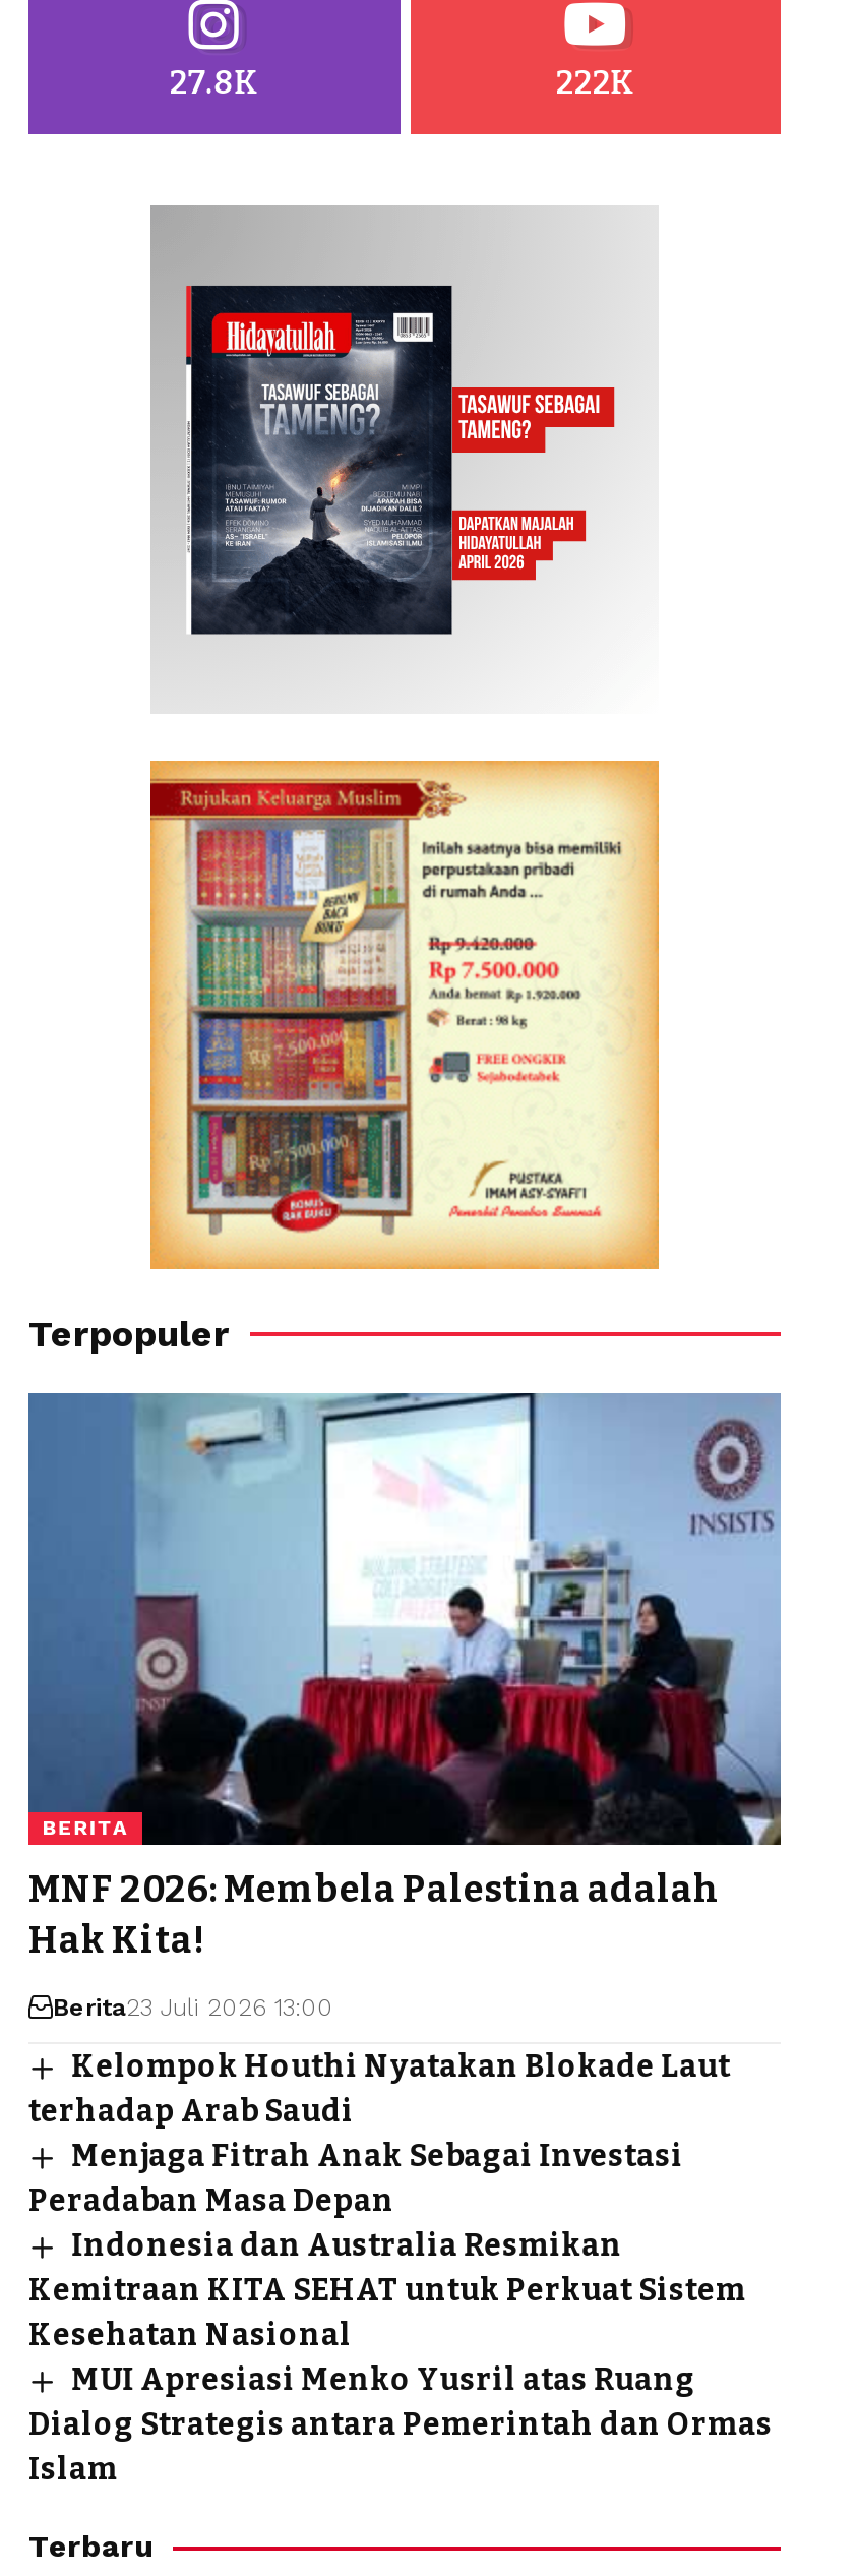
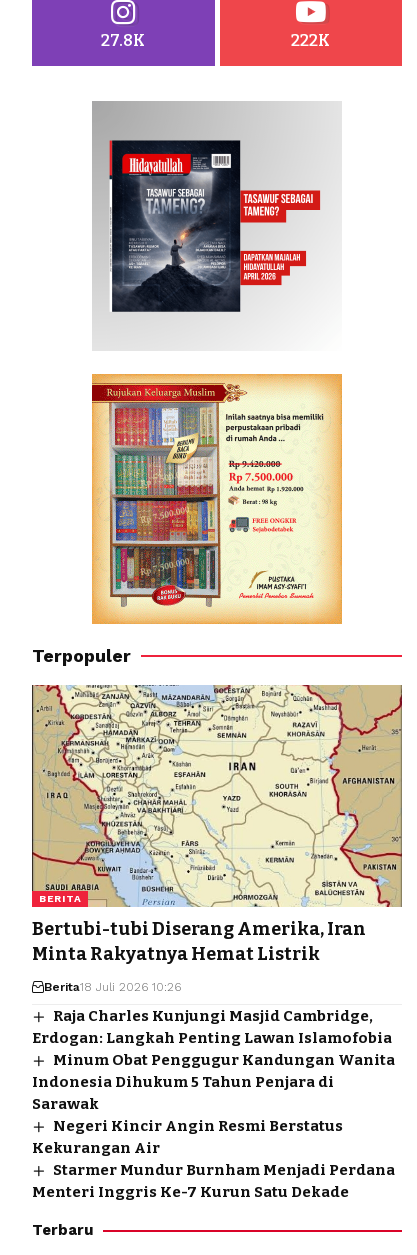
[26,1391,781,1964] [image] | MNF 2026: Membela Palestina adalah | Hak Kita! -> [31,684,403,965] [image] | Bertubi-tubi Diserang Amerika, Iran | Minta Rakyatnya Hemat Listrik
[53,1994,333,2023] Berita23 Juli 2026 13:00 -> [44,980,181,994] Berita18 Juli 2026 10:26
[28,2049,773,2488] Kelompok Houthi Nyatakan Blokade Laut | terhadap Arab Saudi | Menjaga Fitrah Anak Sebagai Investasi | Peradaban Masa Depan | Indonesia dan Australia Resmikan | Kemitraan KITA SEHAT untuk Perkuat Sistem | Kesehatan Nasional | MUI Apresiasi Menko Yusril atas Ruang | Dialog Strategis antara Pemerintah dan Ormas | Islam -> [32,1007,395,1201] Raja Charles Kunjungi Masjid Cambridge, | Erdogan: Langkah Penting Lawan Islamofobia | Minum Obat Penggugur Kandungan Wanita | Indonesia Dihukum 5 Tahun Penjara di | Sarawak | Negeri Kincir Angin Resmi Berstatus | Kekurangan Air | Starmer Mundur Burnham Menjadi Perdana | Menteri Inggris Ke-7 Kurun Satu Dekade

